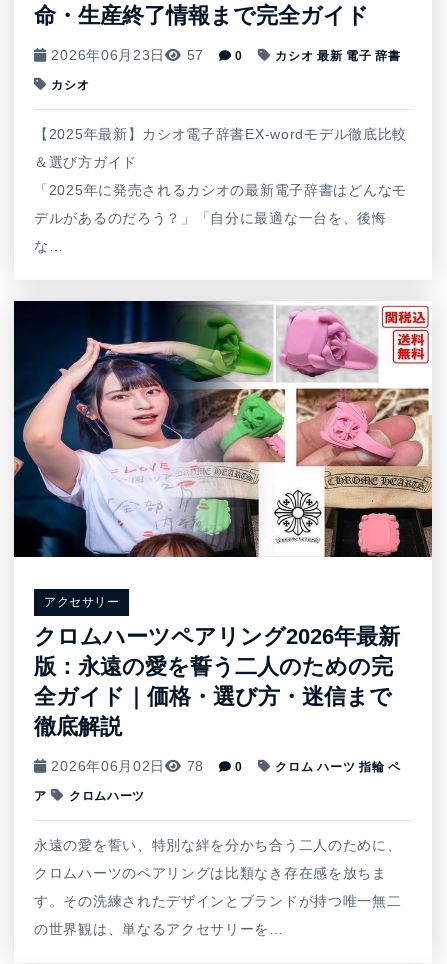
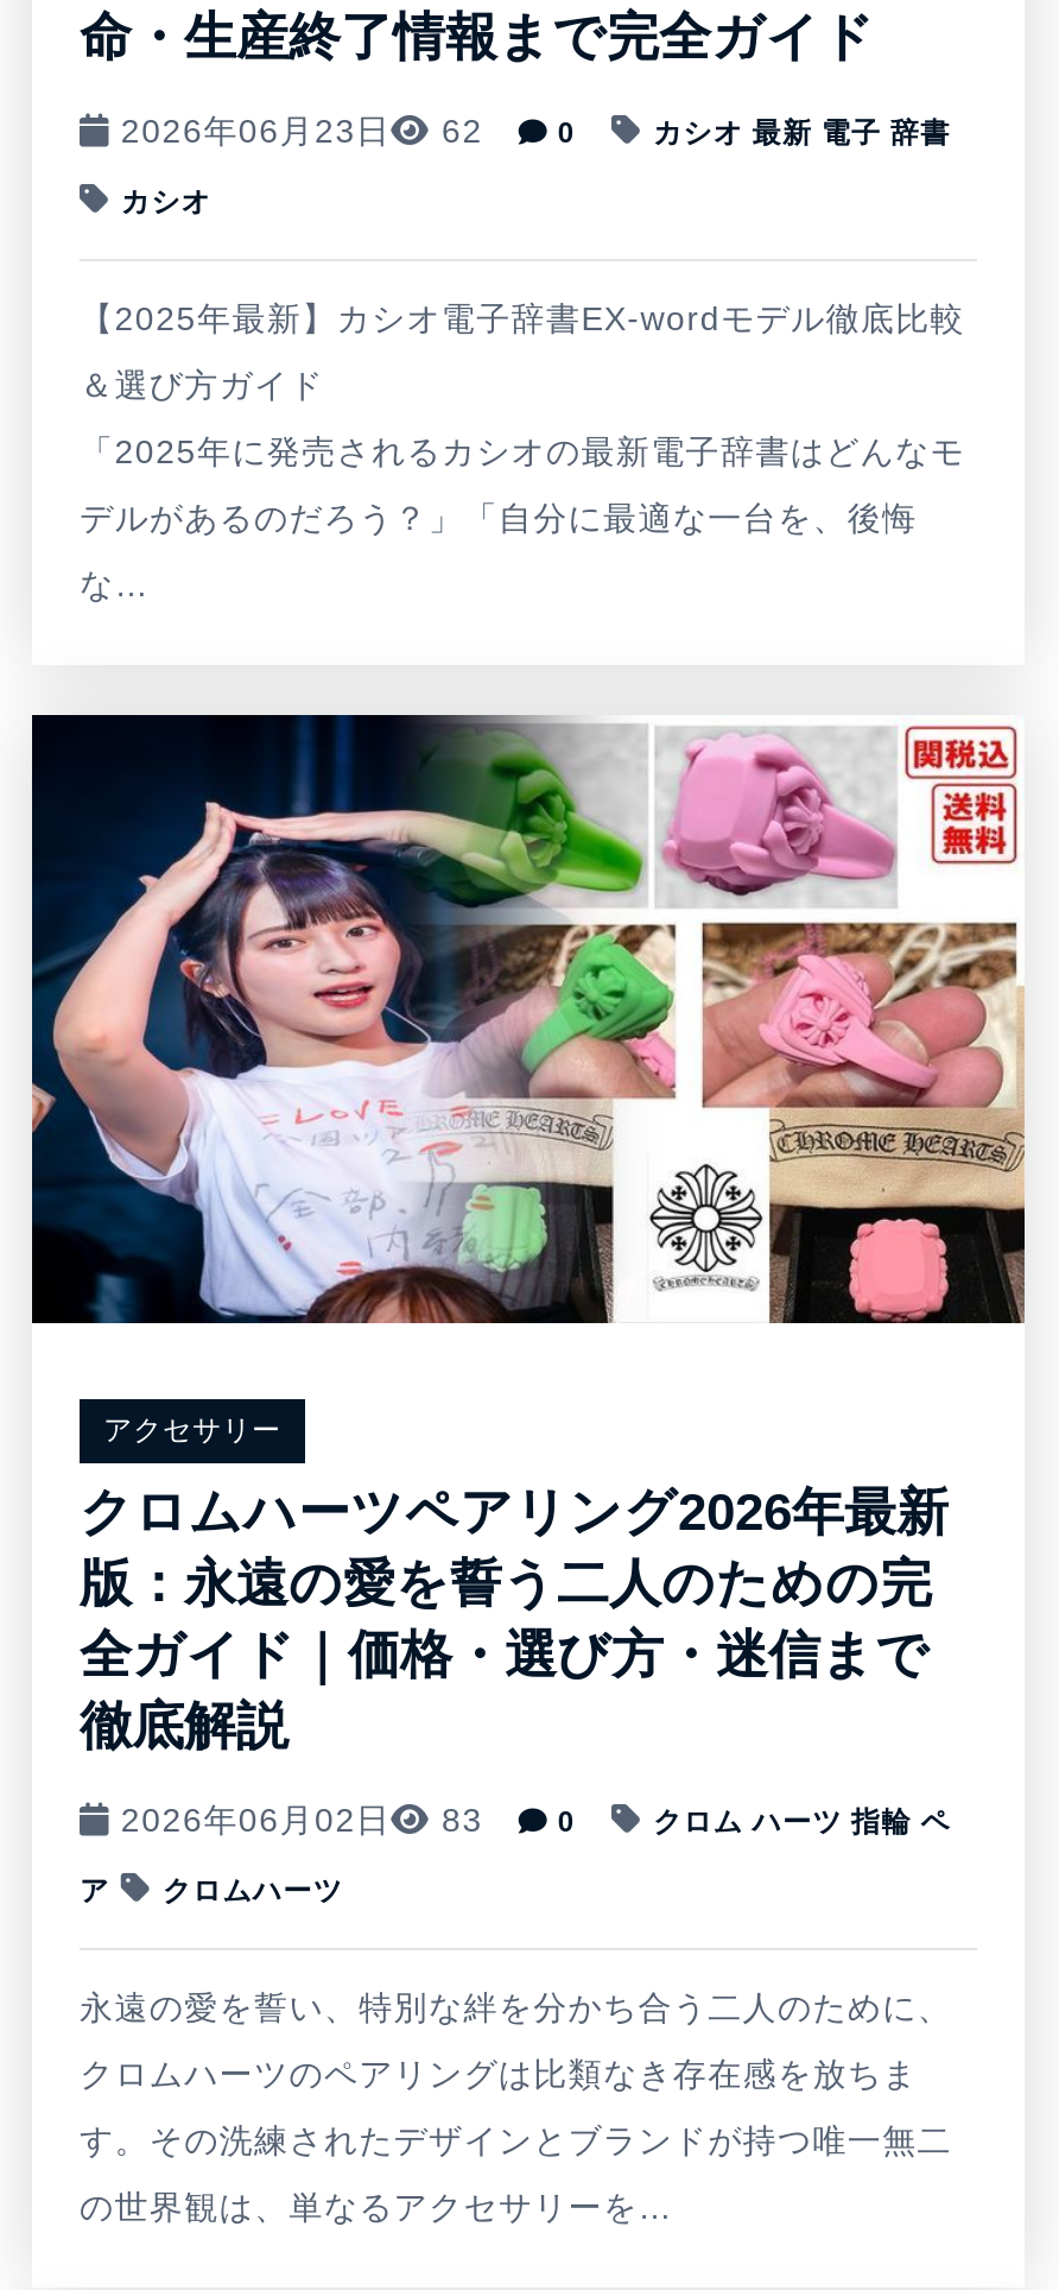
[47,47,243,63] 2026年06月23日 57 0 -> [110,112,576,150] 2026年06月23日 62 0
[47,758,243,774] 2026年06月02日 78 0 -> [110,1801,576,1839] 2026年06月02日 83 0

